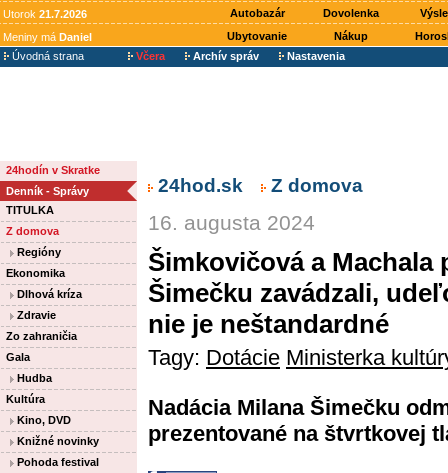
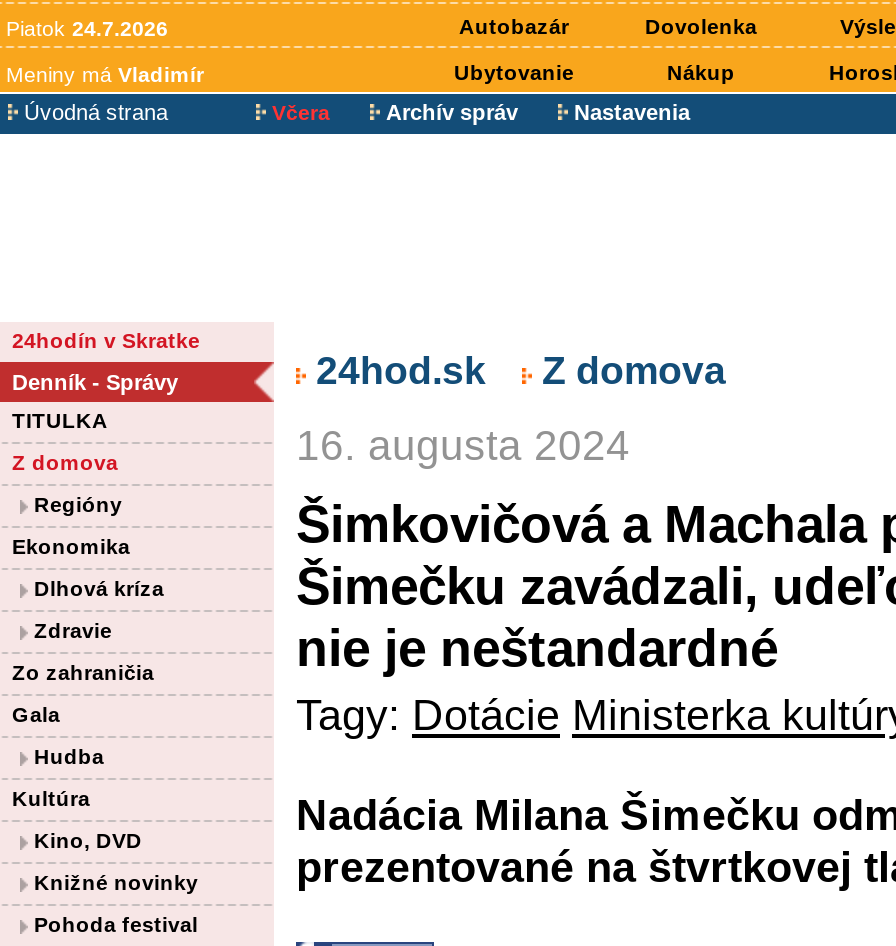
[0,8,87,20] Utorok 21.7.2026 -> [0,16,168,40] Piatok 24.7.2026
[0,31,92,43] Meniny má Daniel -> [0,62,204,86] Meniny má Vladimír

